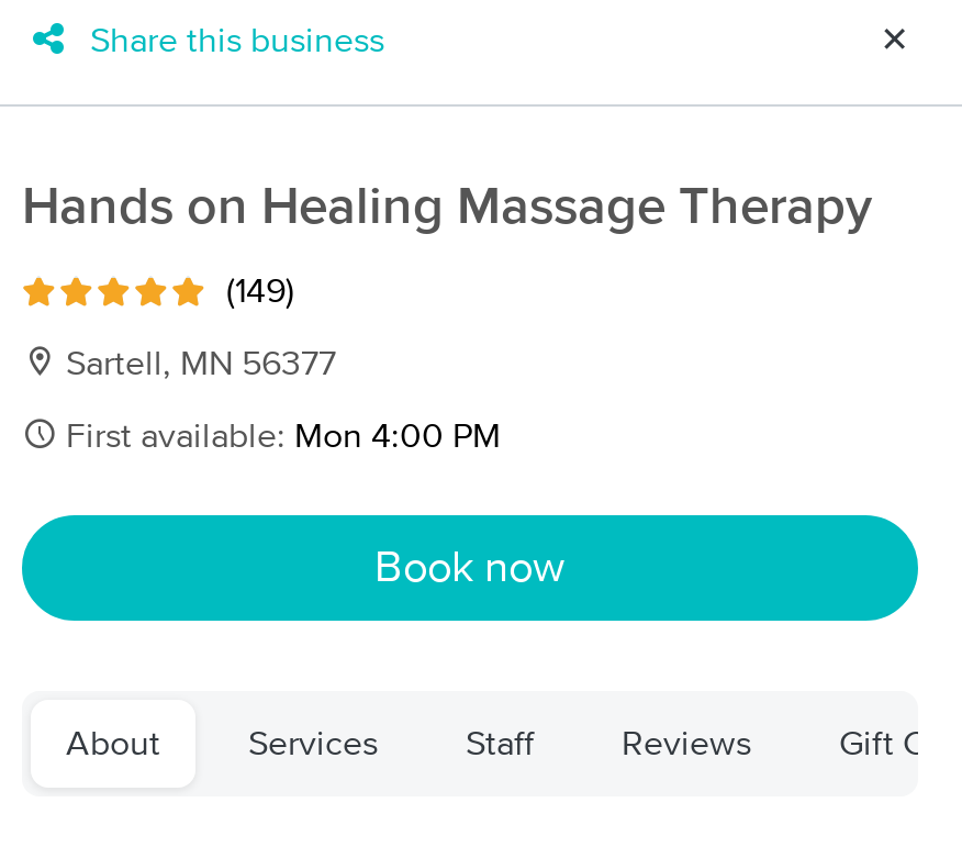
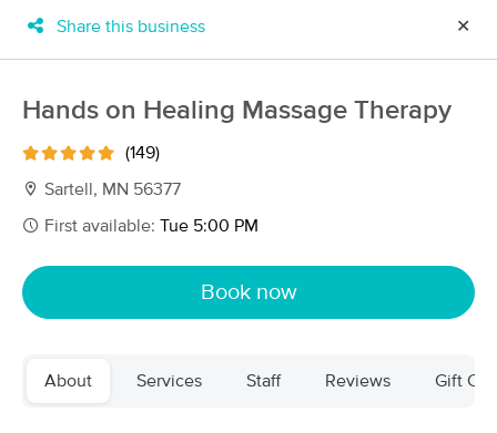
[57,419,501,454] First available: Mon 4:00 PM -> [40,217,258,235] First available: Tue 5:00 PM

